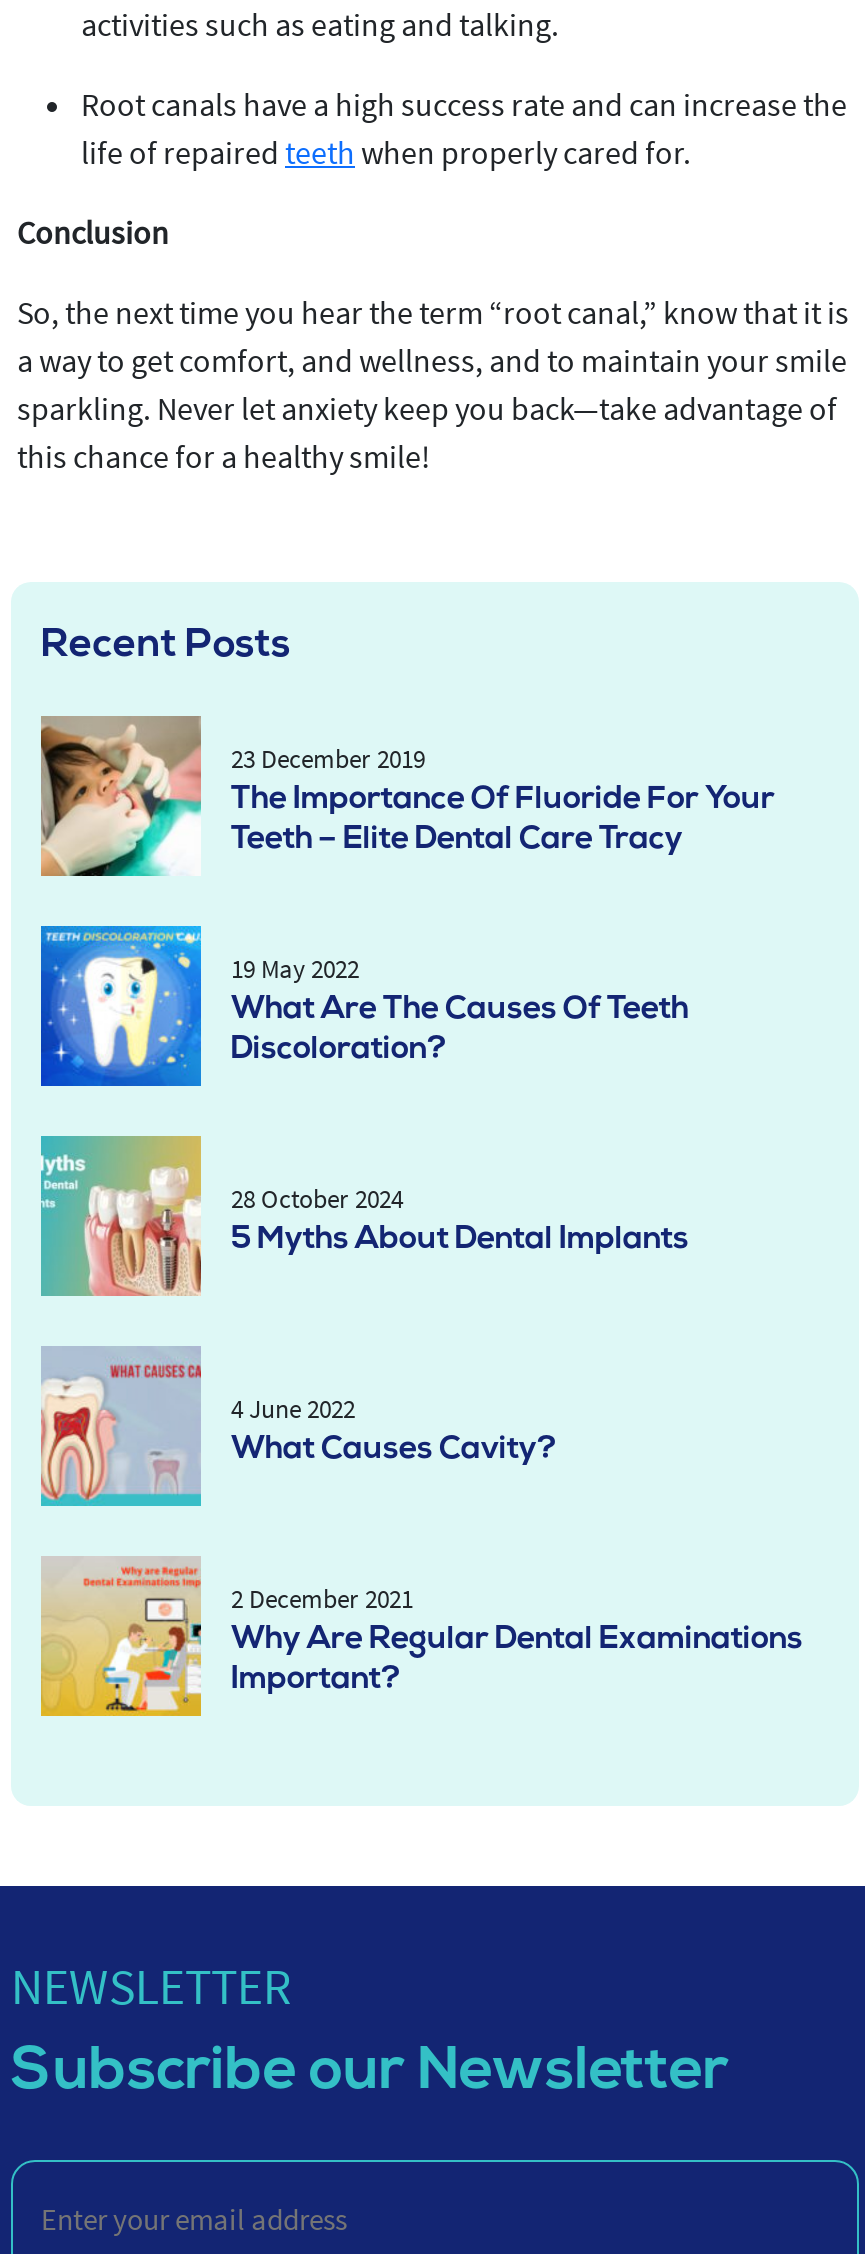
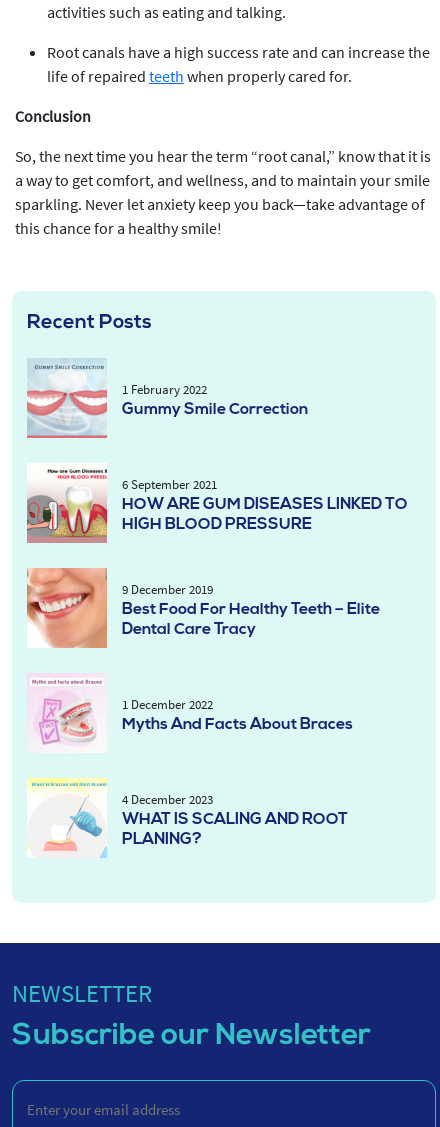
[39,716,775,878] [image] | 23 December 2019 | The Importance Of Fluoride For Your | Teeth – Elite Dental Care Tracy -> [27,359,308,439] [image] | 1 February 2022 | Gummy Smile Correction
[39,924,689,1088] [image] | 19 May 2022 | What Are The Causes Of Teeth | Discoloration? -> [26,463,408,543] [image] | 6 September 2021 | HOW ARE GUM DISEASES LINKED TO | HIGH BLOOD PRESSURE
[39,1134,689,1298] [image] | 28 October 2024 | 5 Myths About Dental Implants -> [26,567,380,648] [image] | 9 December 2019 | Best Food For Healthy Teeth – Elite | Dental Care Tracy
[39,1346,557,1508] [image] | 4 June 2022 | What Causes Cavity? -> [27,673,353,753] [image] | 1 December 2022 | Myths And Facts About Braces
[39,1556,803,1718] [image] | 2 December 2021 | Why Are Regular Dental Examinations | Important? -> [27,778,348,858] [image] | 4 December 2023 | WHAT IS SCALING AND ROOT | PLANING?

